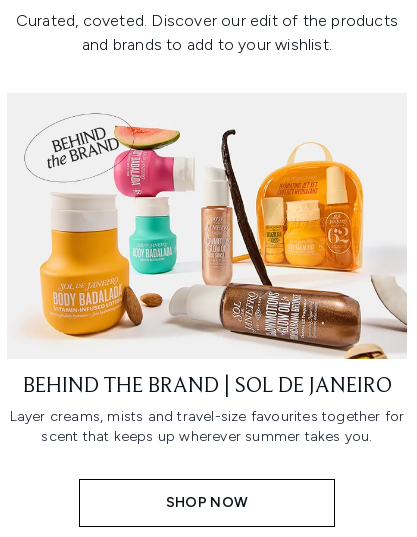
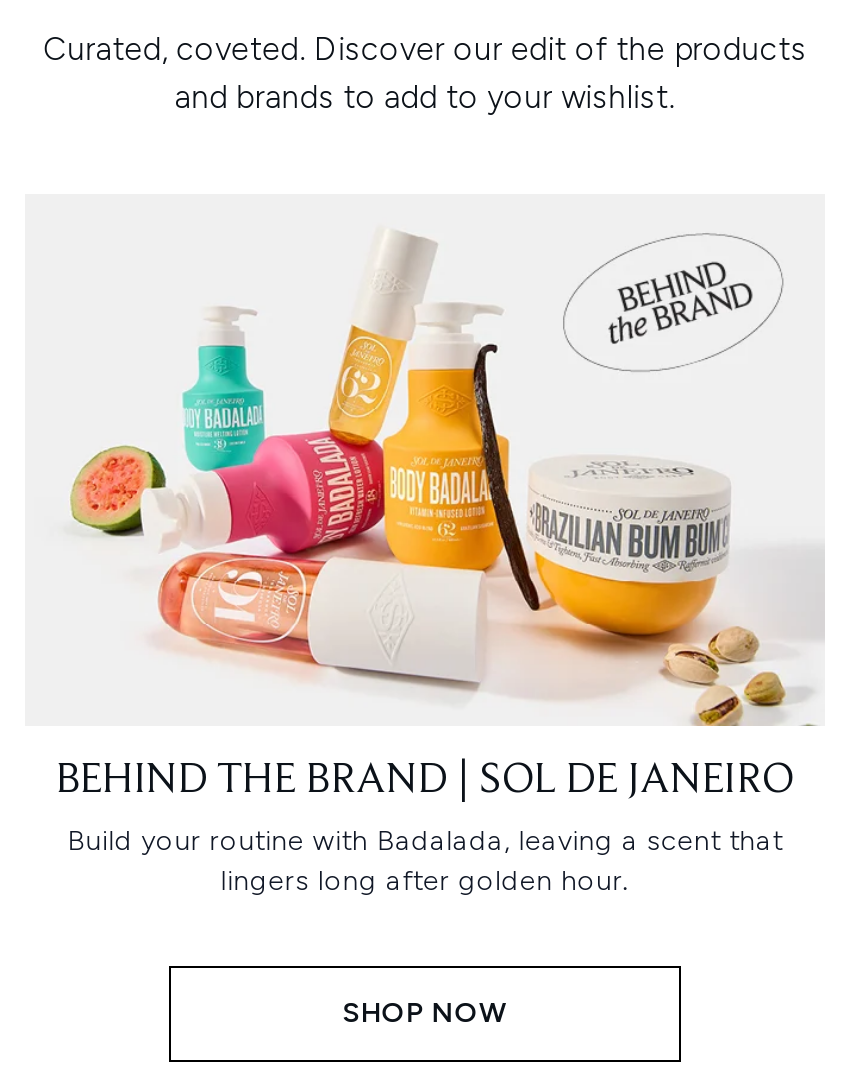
[24,113,408,360] [image] -> [69,232,825,728] [image]
[10,408,404,445] Layer creams, mists and travel-size favourites together for | scent that keeps up wherever summer takes you. -> [67,824,783,898] Build your routine with Badalada, leaving a scent that | lingers long after golden hour.

